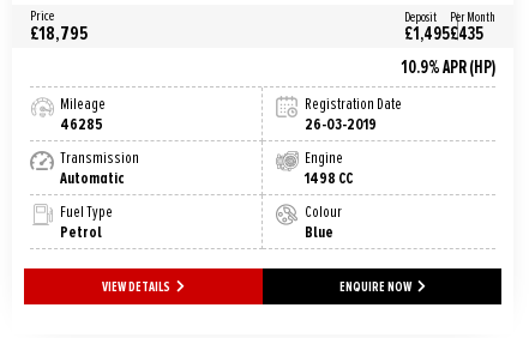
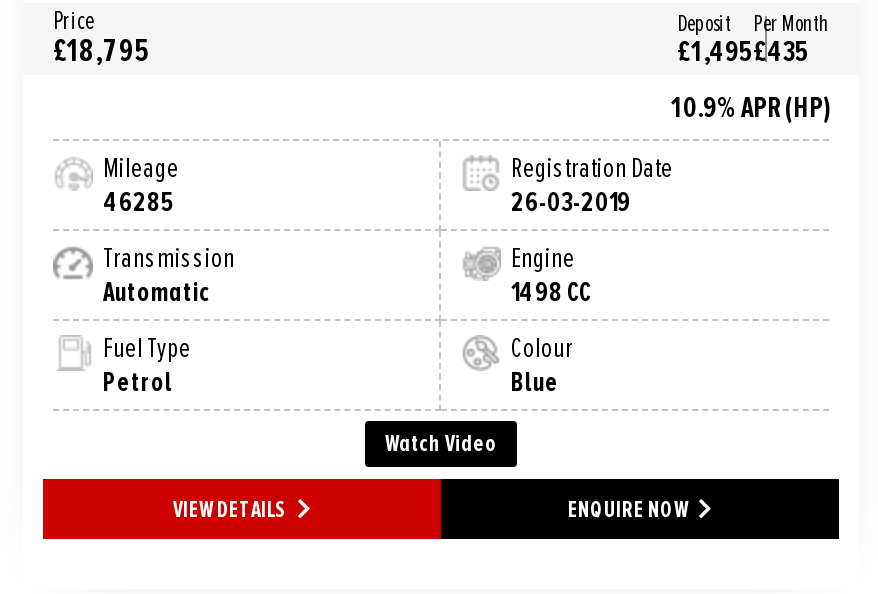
none -> [385,429,497,459] Watch Video

